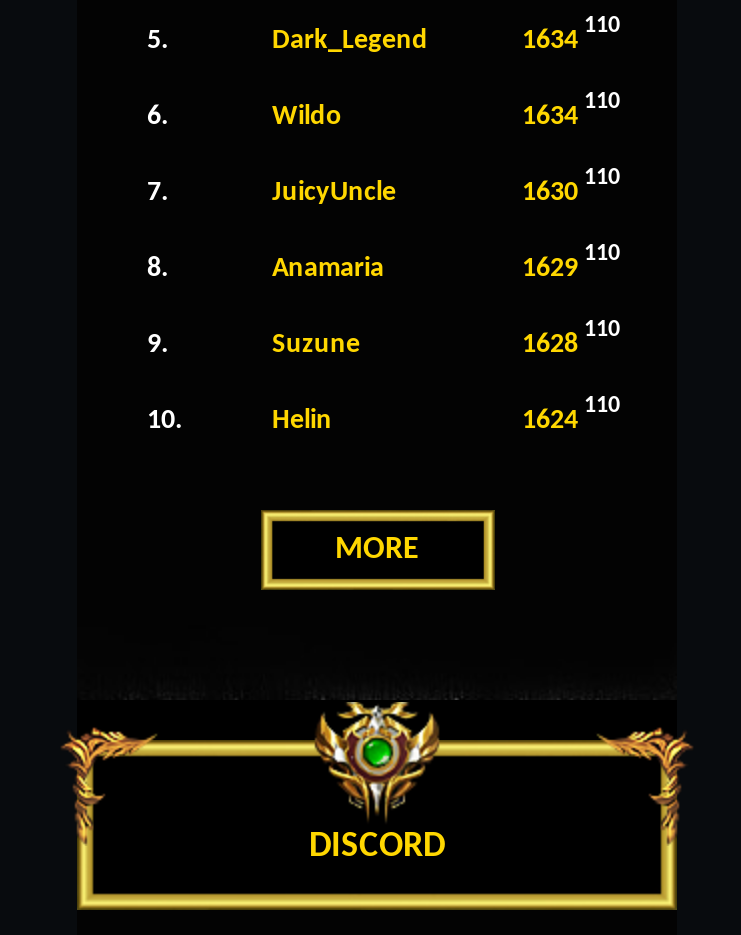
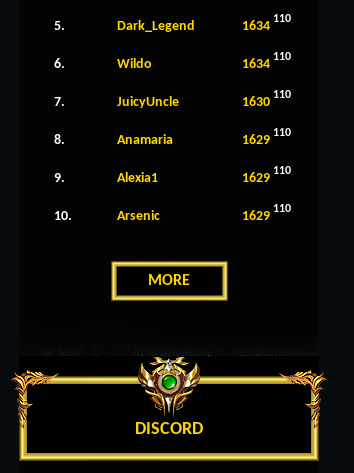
[272,317,620,359] Suzune | 1628 110 -> [116,165,290,186] Alexia1 | 1629 110
[272,393,620,435] Helin | 1624 110 -> [116,203,290,224] Arsenic | 1629 110

